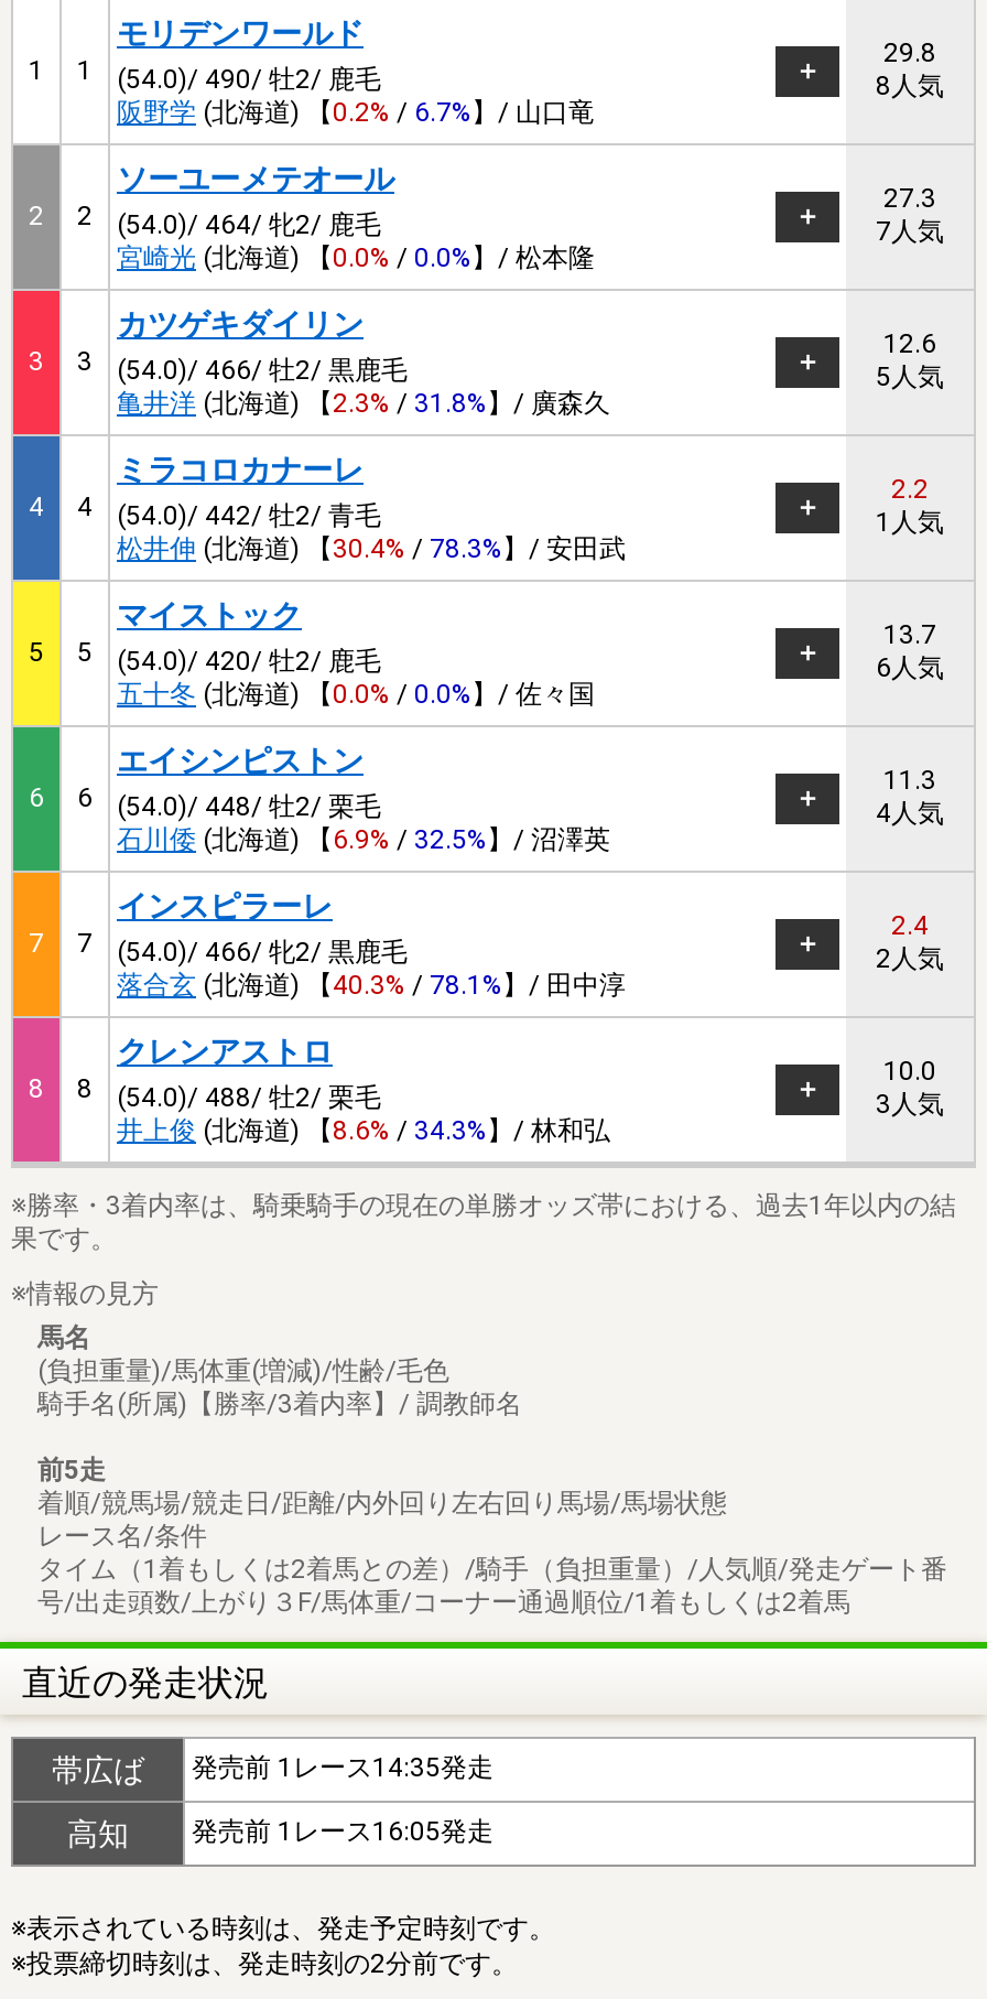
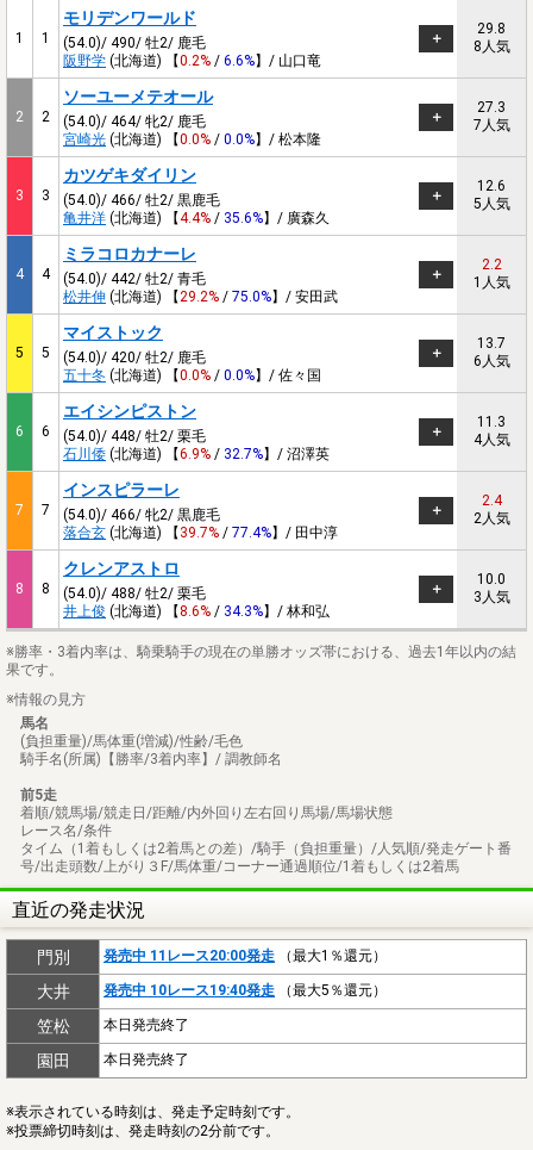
[117,98,595,129] 阪野学(北海道) 【0.2% / 6.7%】/ 山口竜 -> [63,53,321,70] 阪野学(北海道) 【0.2% / 6.6%】/ 山口竜
[117,389,610,420] 亀井洋(北海道) 【2.3% / 31.8%】/ 廣森久 -> [63,210,330,227] 亀井洋(北海道) 【4.4% / 35.6%】/ 廣森久
[117,534,626,565] 松井伸(北海道) 【30.4% / 78.3%】/ 安田武 -> [63,289,338,306] 松井伸(北海道) 【29.2% / 75.0%】/ 安田武
[117,825,610,856] 石川倭(北海道) 【6.9% / 32.5%】/ 沼澤英 -> [63,446,330,463] 石川倭(北海道) 【6.9% / 32.7%】/ 沼澤英
[117,971,626,1001] 落合玄(北海道) 【40.3% / 78.1%】/ 田中淳 -> [63,525,338,542] 落合玄(北海道) 【39.7% / 77.4%】/ 田中淳
[52,1753,493,1852] 帯広ば | 発売前 1レース14:35発走 | 高知 | 発売前 1レース16:05発走 -> [36,948,387,1071] 門別 | 発売中 11レース20:00発走（最大1％還元） | 大井 | 発売中 10レース19:40発走（最大5％還元） | 笠松 | 本日発売終了 | 園田 | 本日発売終了

